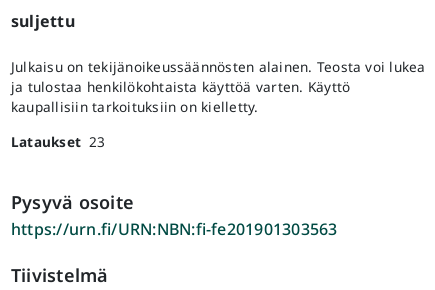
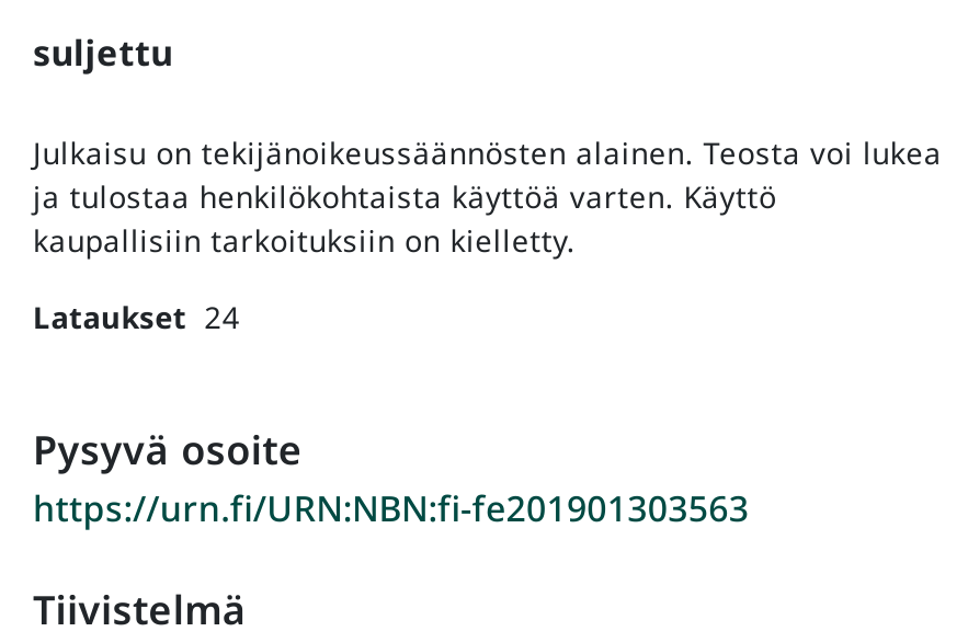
[11,132,106,151] Lataukset 23 -> [33,297,241,338] Lataukset 24

